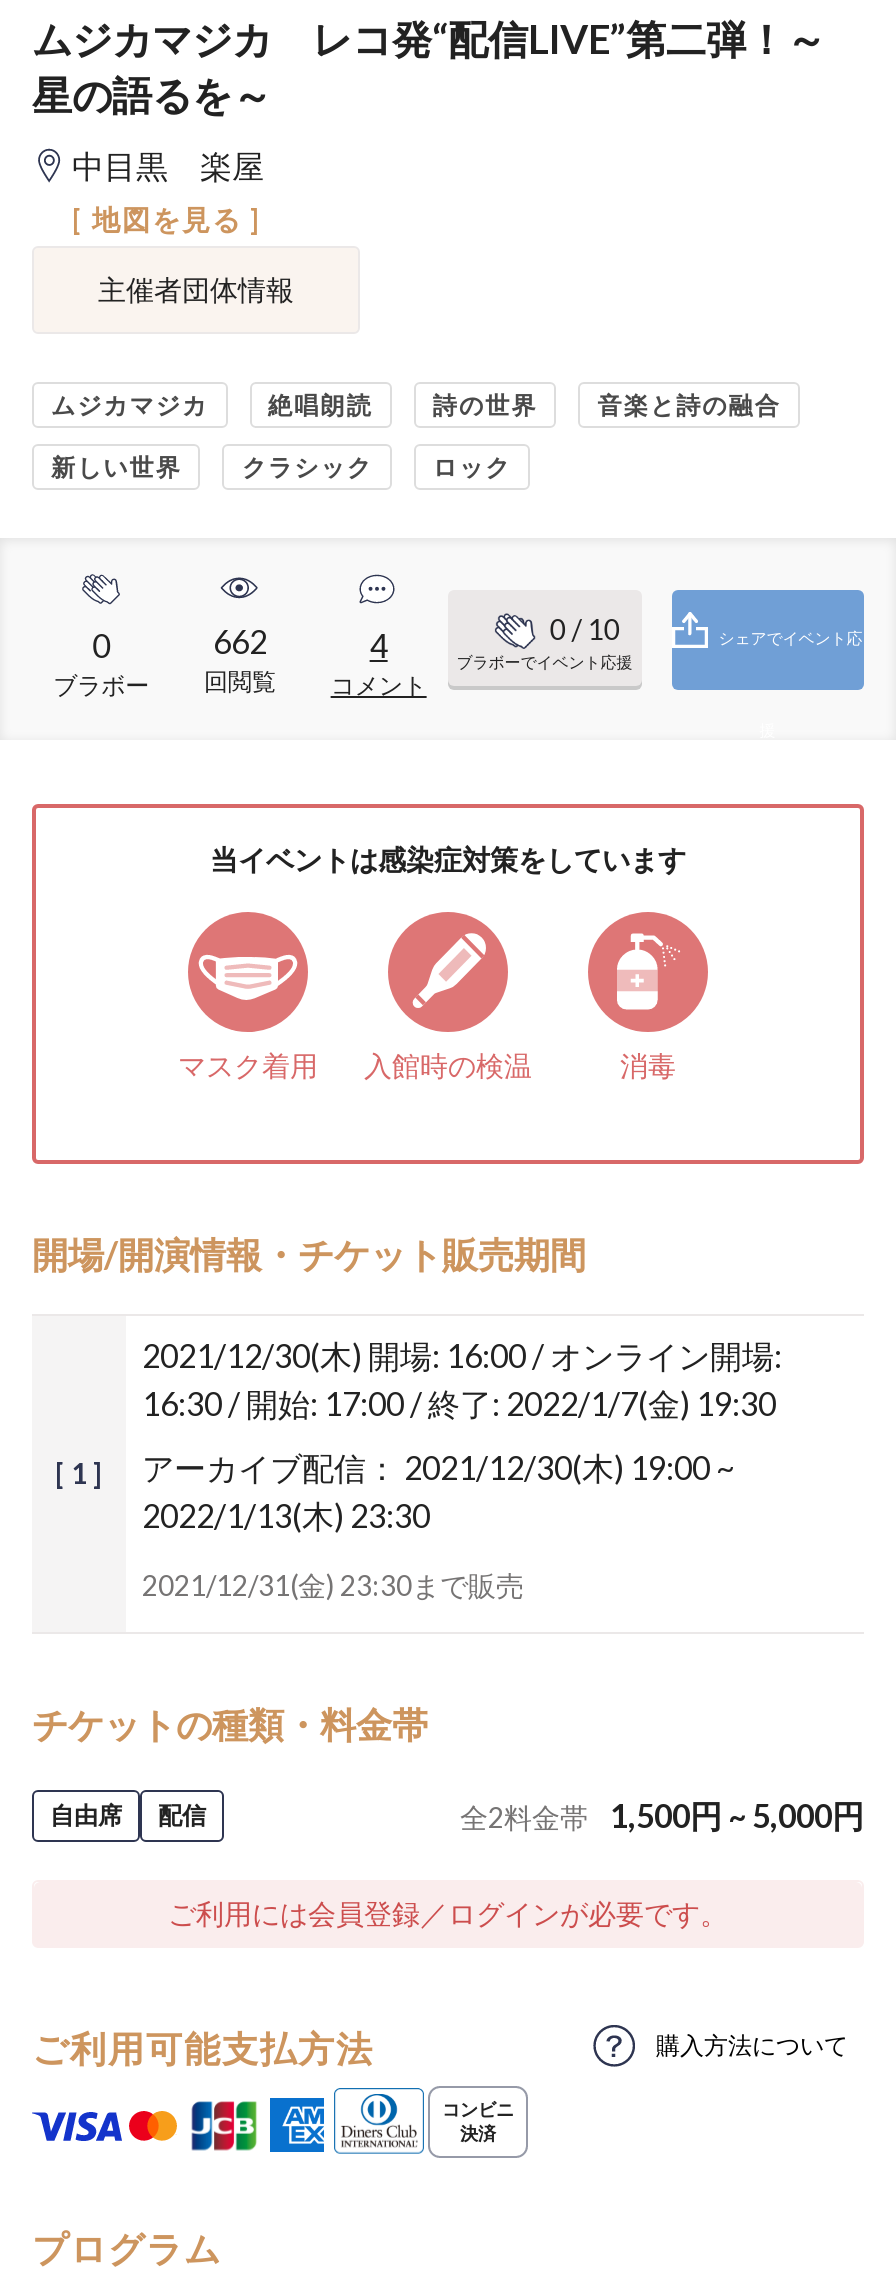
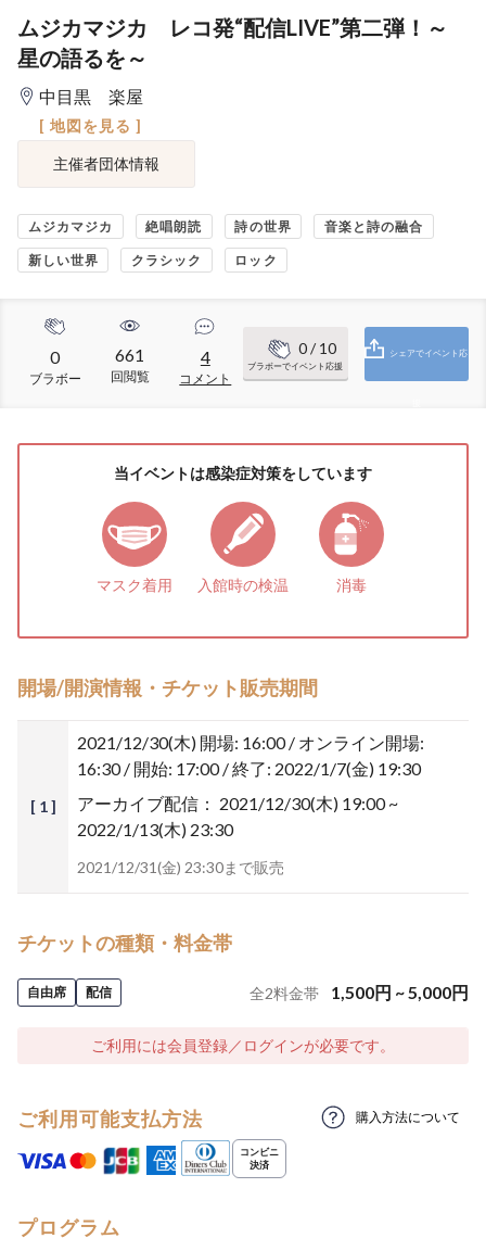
[213,622,267,660] 662 -> [116,344,145,365] 661

